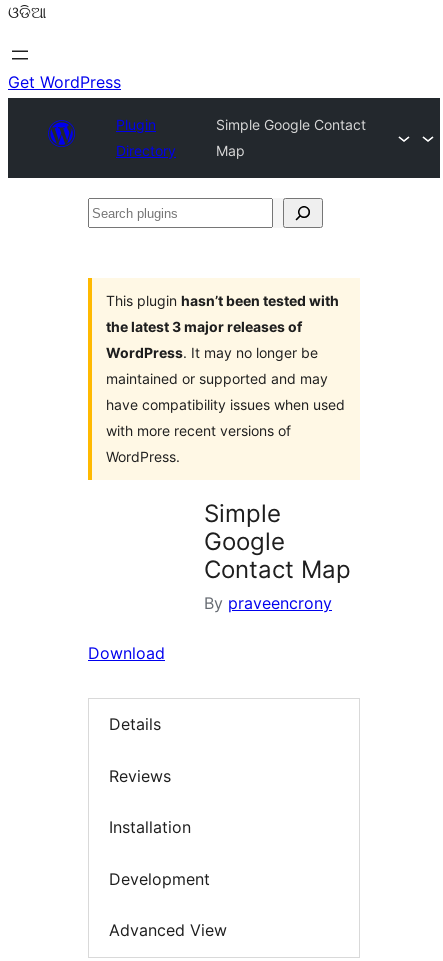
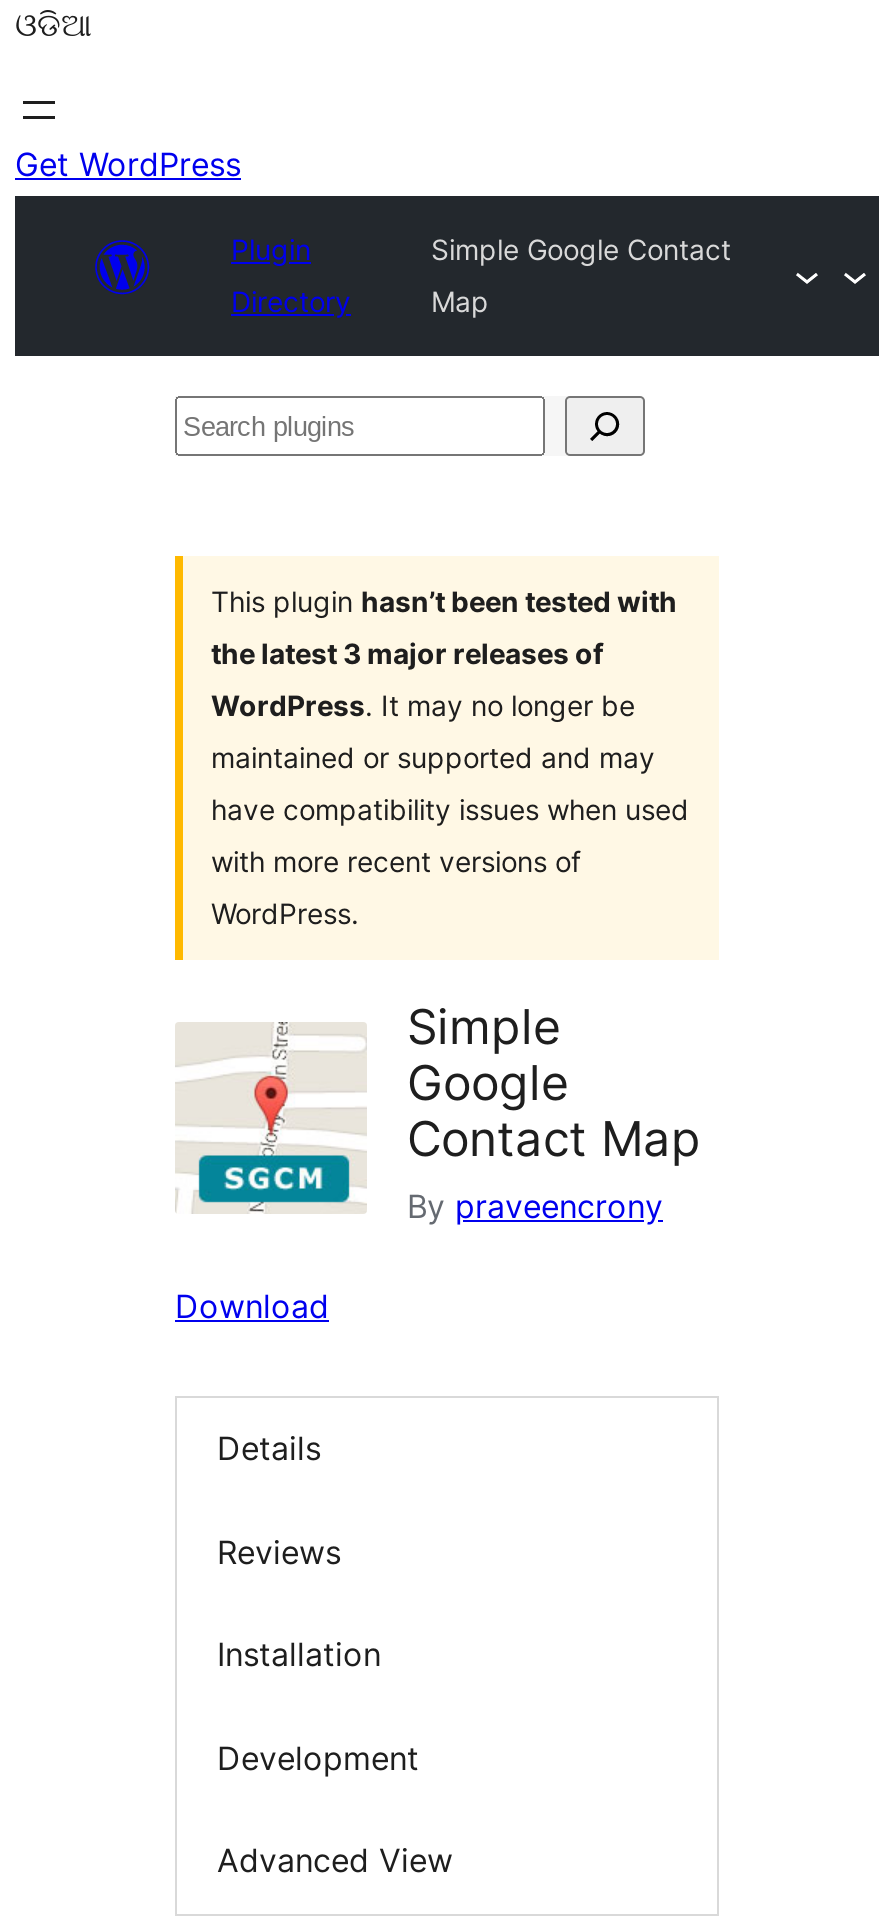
none -> [177,1020,367,1214] [image]

